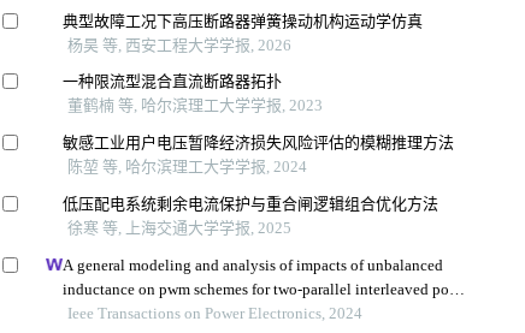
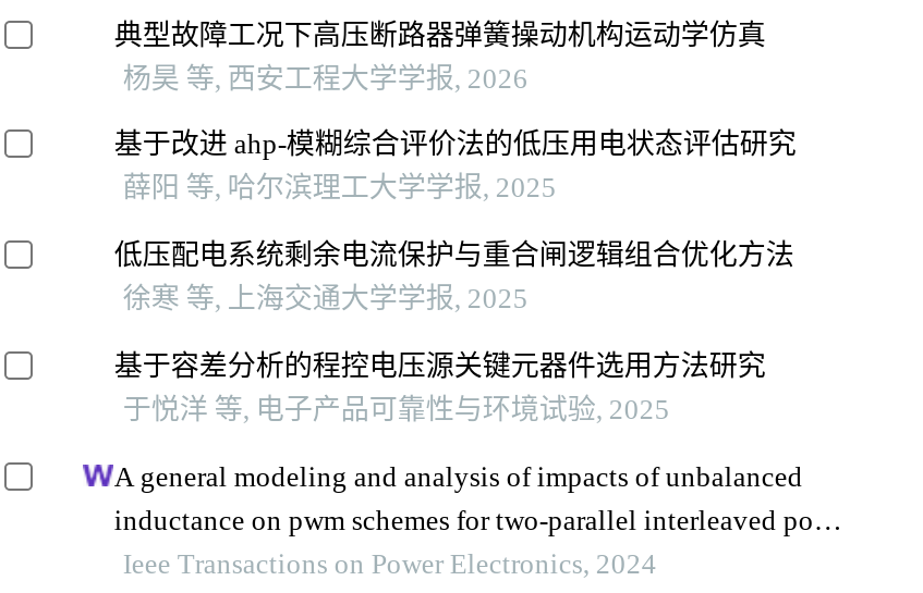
[63,73,454,176] 一种限流型混合直流断路器拓扑 | 董鹤楠 等, 哈尔滨理工大学学报, 2023 | 敏感工业用户电压暂降经济损失风险评估的模糊推理方法 | 陈堃 等, 哈尔滨理工大学学报, 2024 -> [114,128,796,204] 基于改进 ahp-模糊综合评价法的低压用电状态评估研究 | 薛阳 等, 哈尔滨理工大学学报, 2025
moved [63,195,439,237] -> [114,239,794,315]: 低压配电系统剩余电流保护与重合闸逻辑组合优化方法 | 徐寒 等, 上海交通大学学报, 2025
none -> [114,349,766,426] 基于容差分析的程控电压源关键元器件选用方法研究 | 于悦洋 等, 电子产品可靠性与环境试验, 2025

